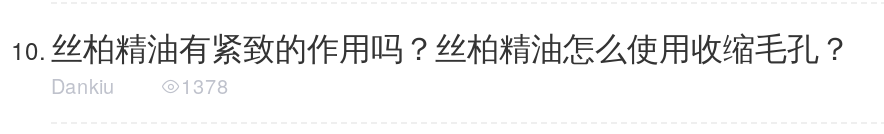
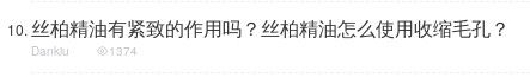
[181,72,229,100] 1378 -> [109,43,138,59] 1374

